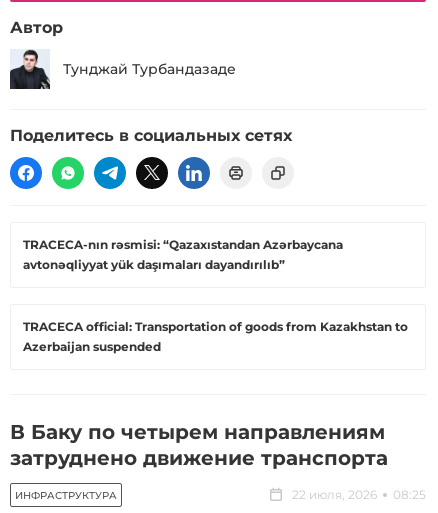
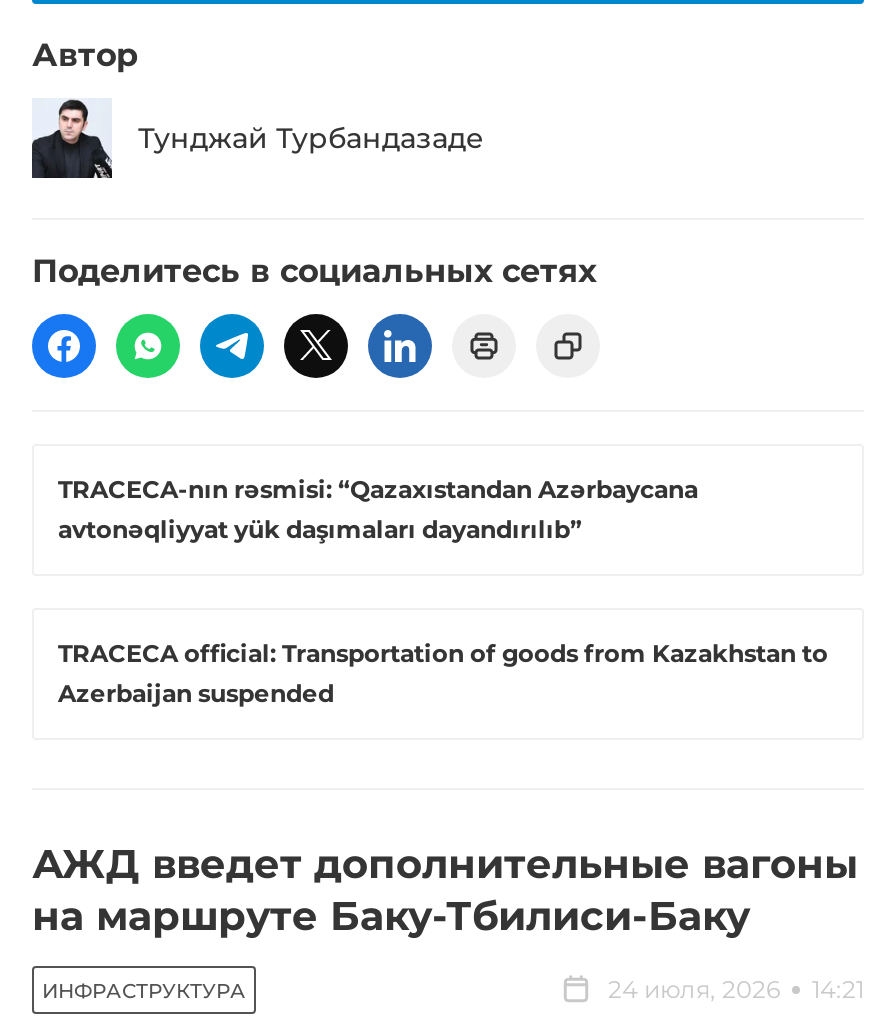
[10,420,388,470] В Баку по четырем направлениям | затруднено движение транспорта -> [32,841,858,941] АЖД введет дополнительные вагоны | на маршруте Баку-Тбилиси-Баку
[292,487,426,502] 22 июля, 2026 | 08:25 -> [608,975,864,1005] 24 июля, 2026 | 14:21

